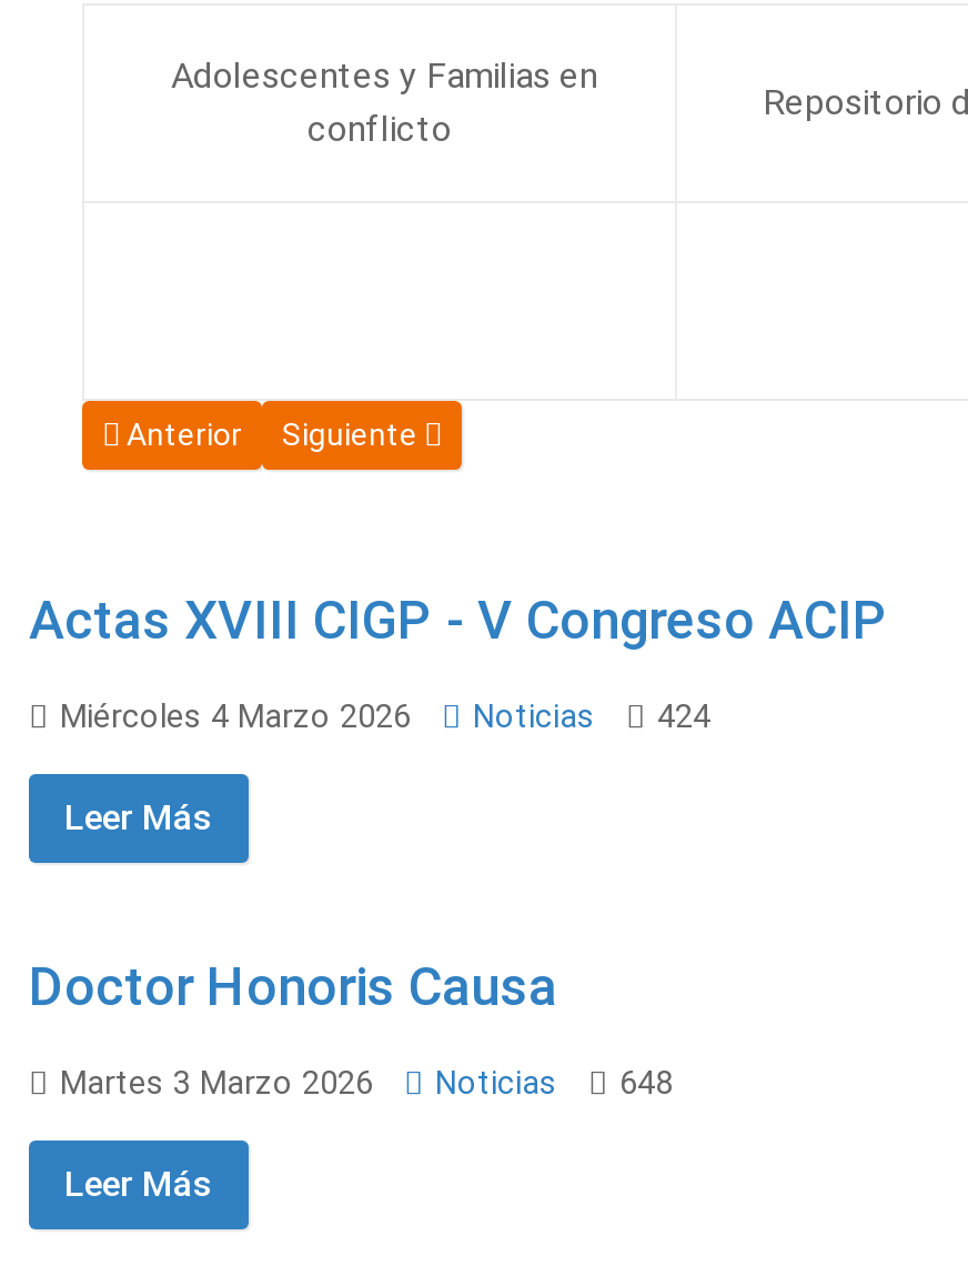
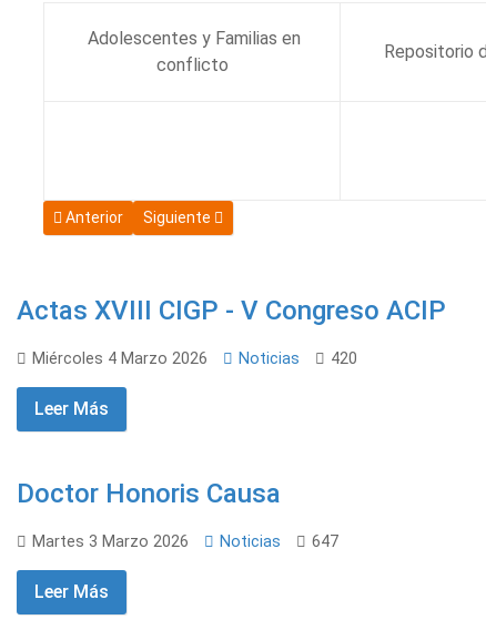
[60,699,710,736] Miércoles 4 Marzo 2026 Noticias 424 -> [32,349,357,368] Miércoles 4 Marzo 2026 Noticias 420
[60,1064,673,1102] Martes 3 Marzo 2026 Noticias 648 -> [32,532,338,551] Martes 3 Marzo 2026 Noticias 647

